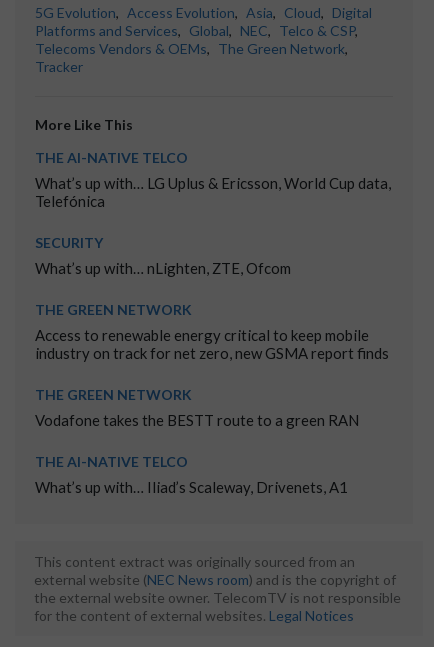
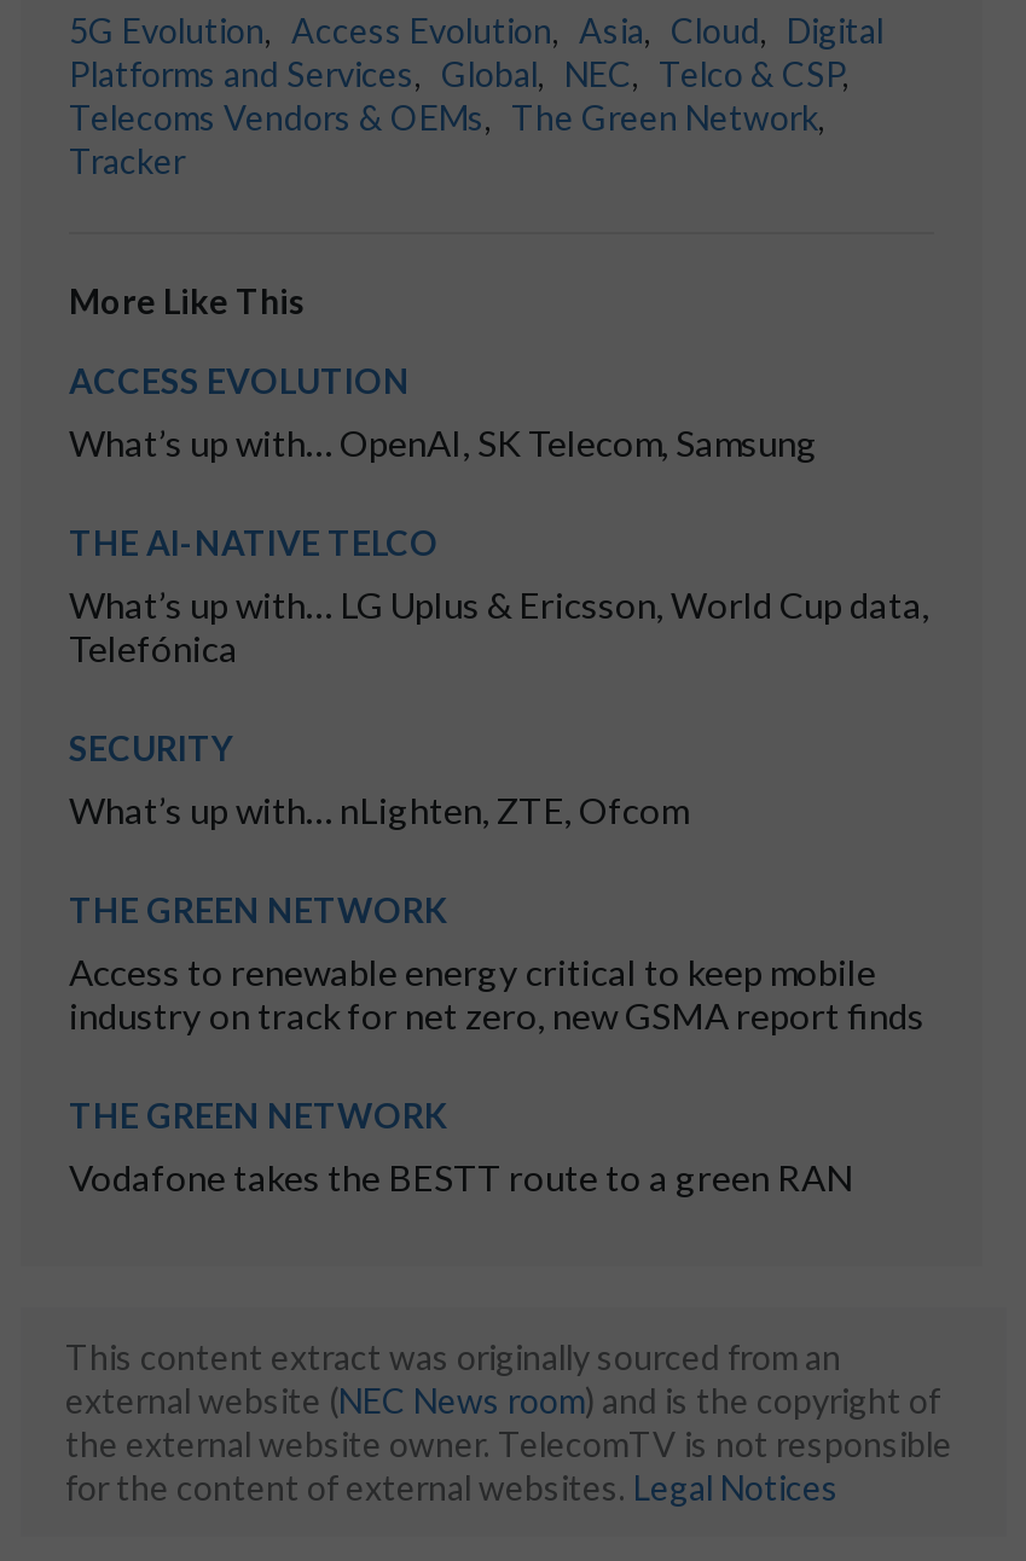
none -> [69,361,818,465] ACCESS EVOLUTION | What’s up with… OpenAI, SK Telecom, Samsung
moved [35,149,391,429] -> [69,523,929,1200]: THE AI-NATIVE TELCO | What’s up with… LG Uplus & Ericsson, World Cup data, | Telefónica | ... | THE GREEN NETWORK | Vodafone takes the BESTT route to a green RAN
[35,453,348,496] THE AI-NATIVE TELCO | What’s up with… Iliad’s Scaleway, Drivenets, A1 -> none

